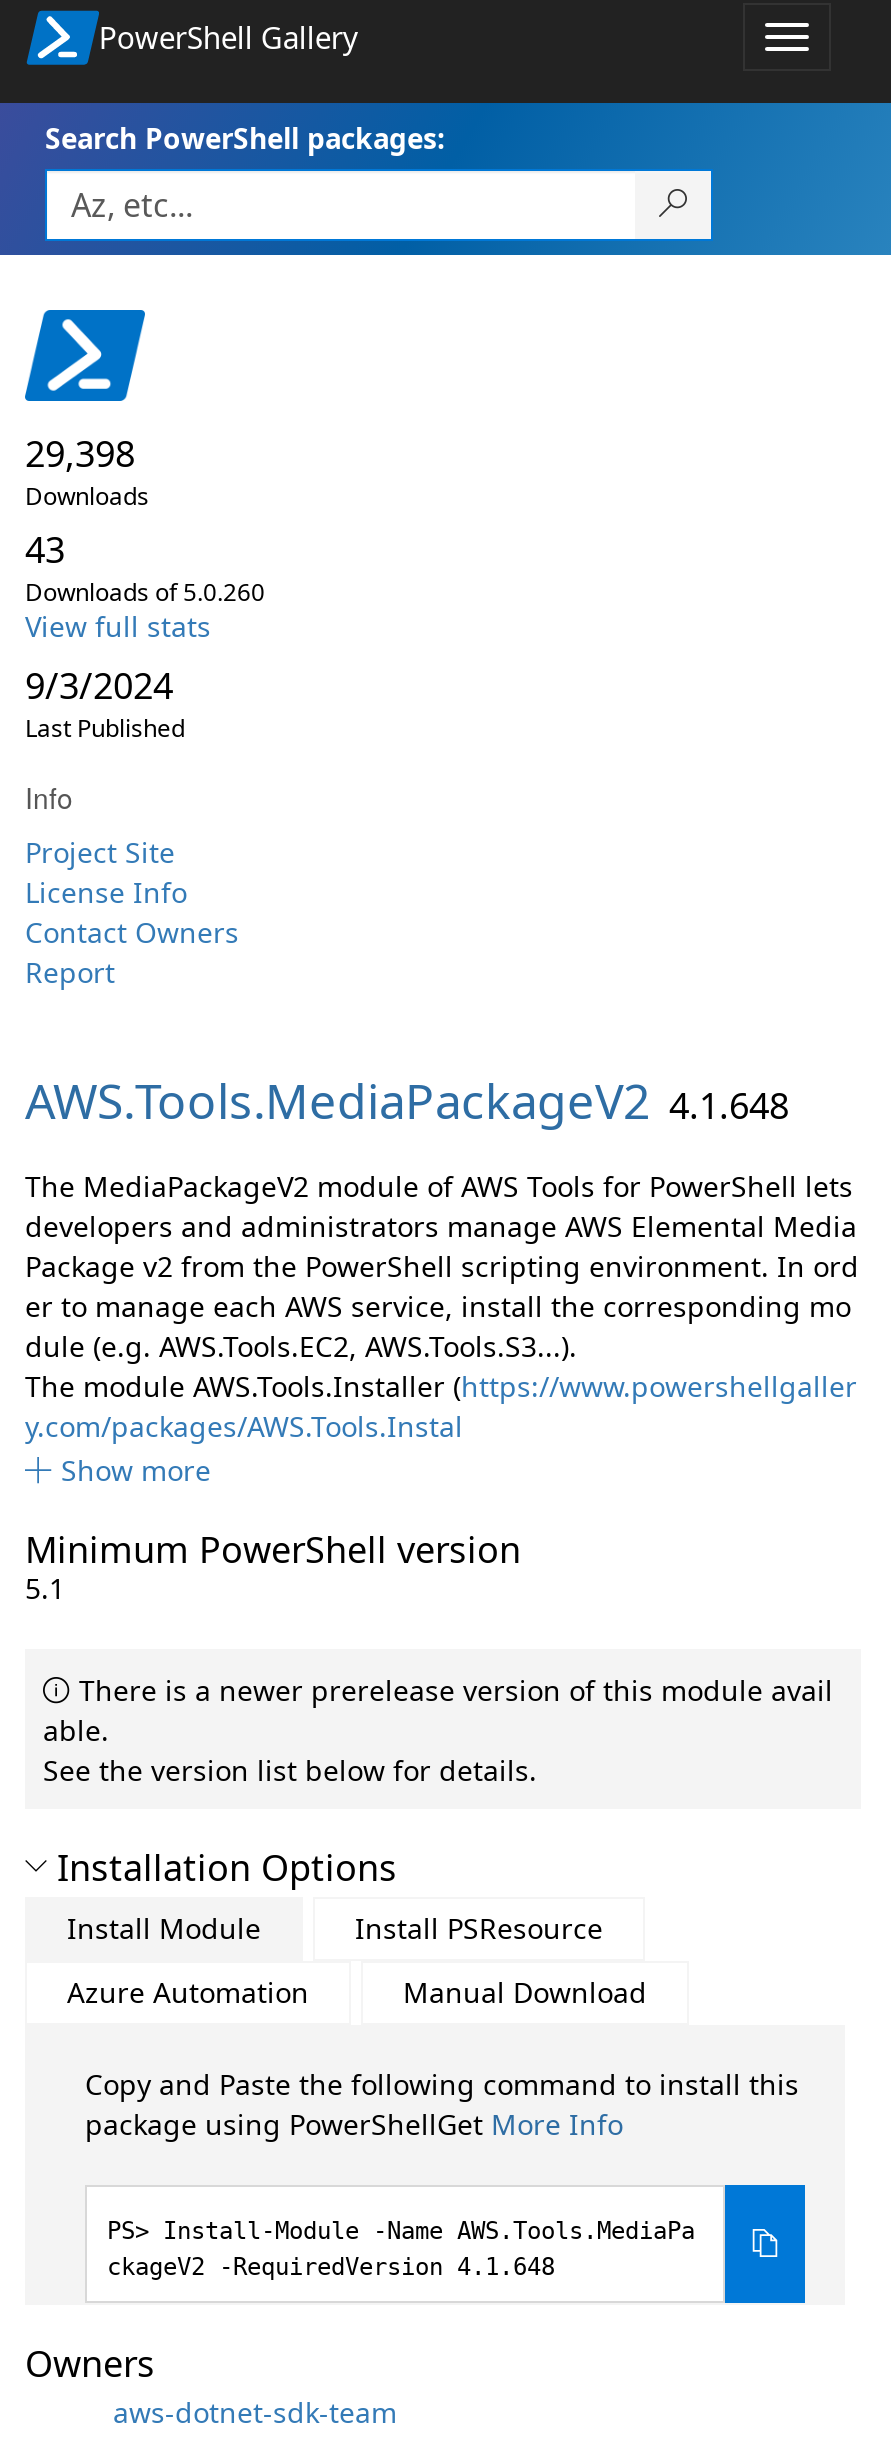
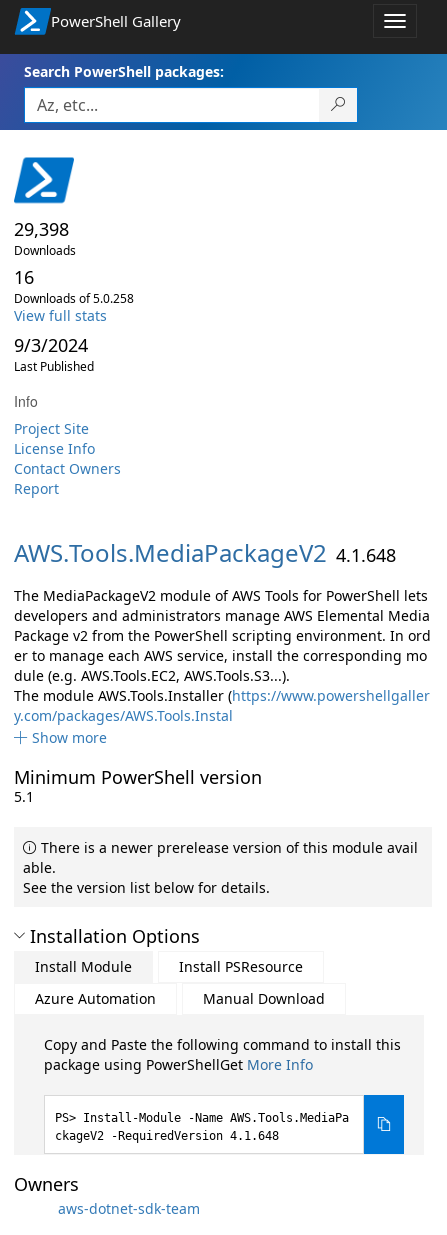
[25,525,65,573] 43 -> [14,265,34,289] 16
[25,575,265,609] Downloads of 5.0.260 -> [14,290,134,307] Downloads of 5.0.258

